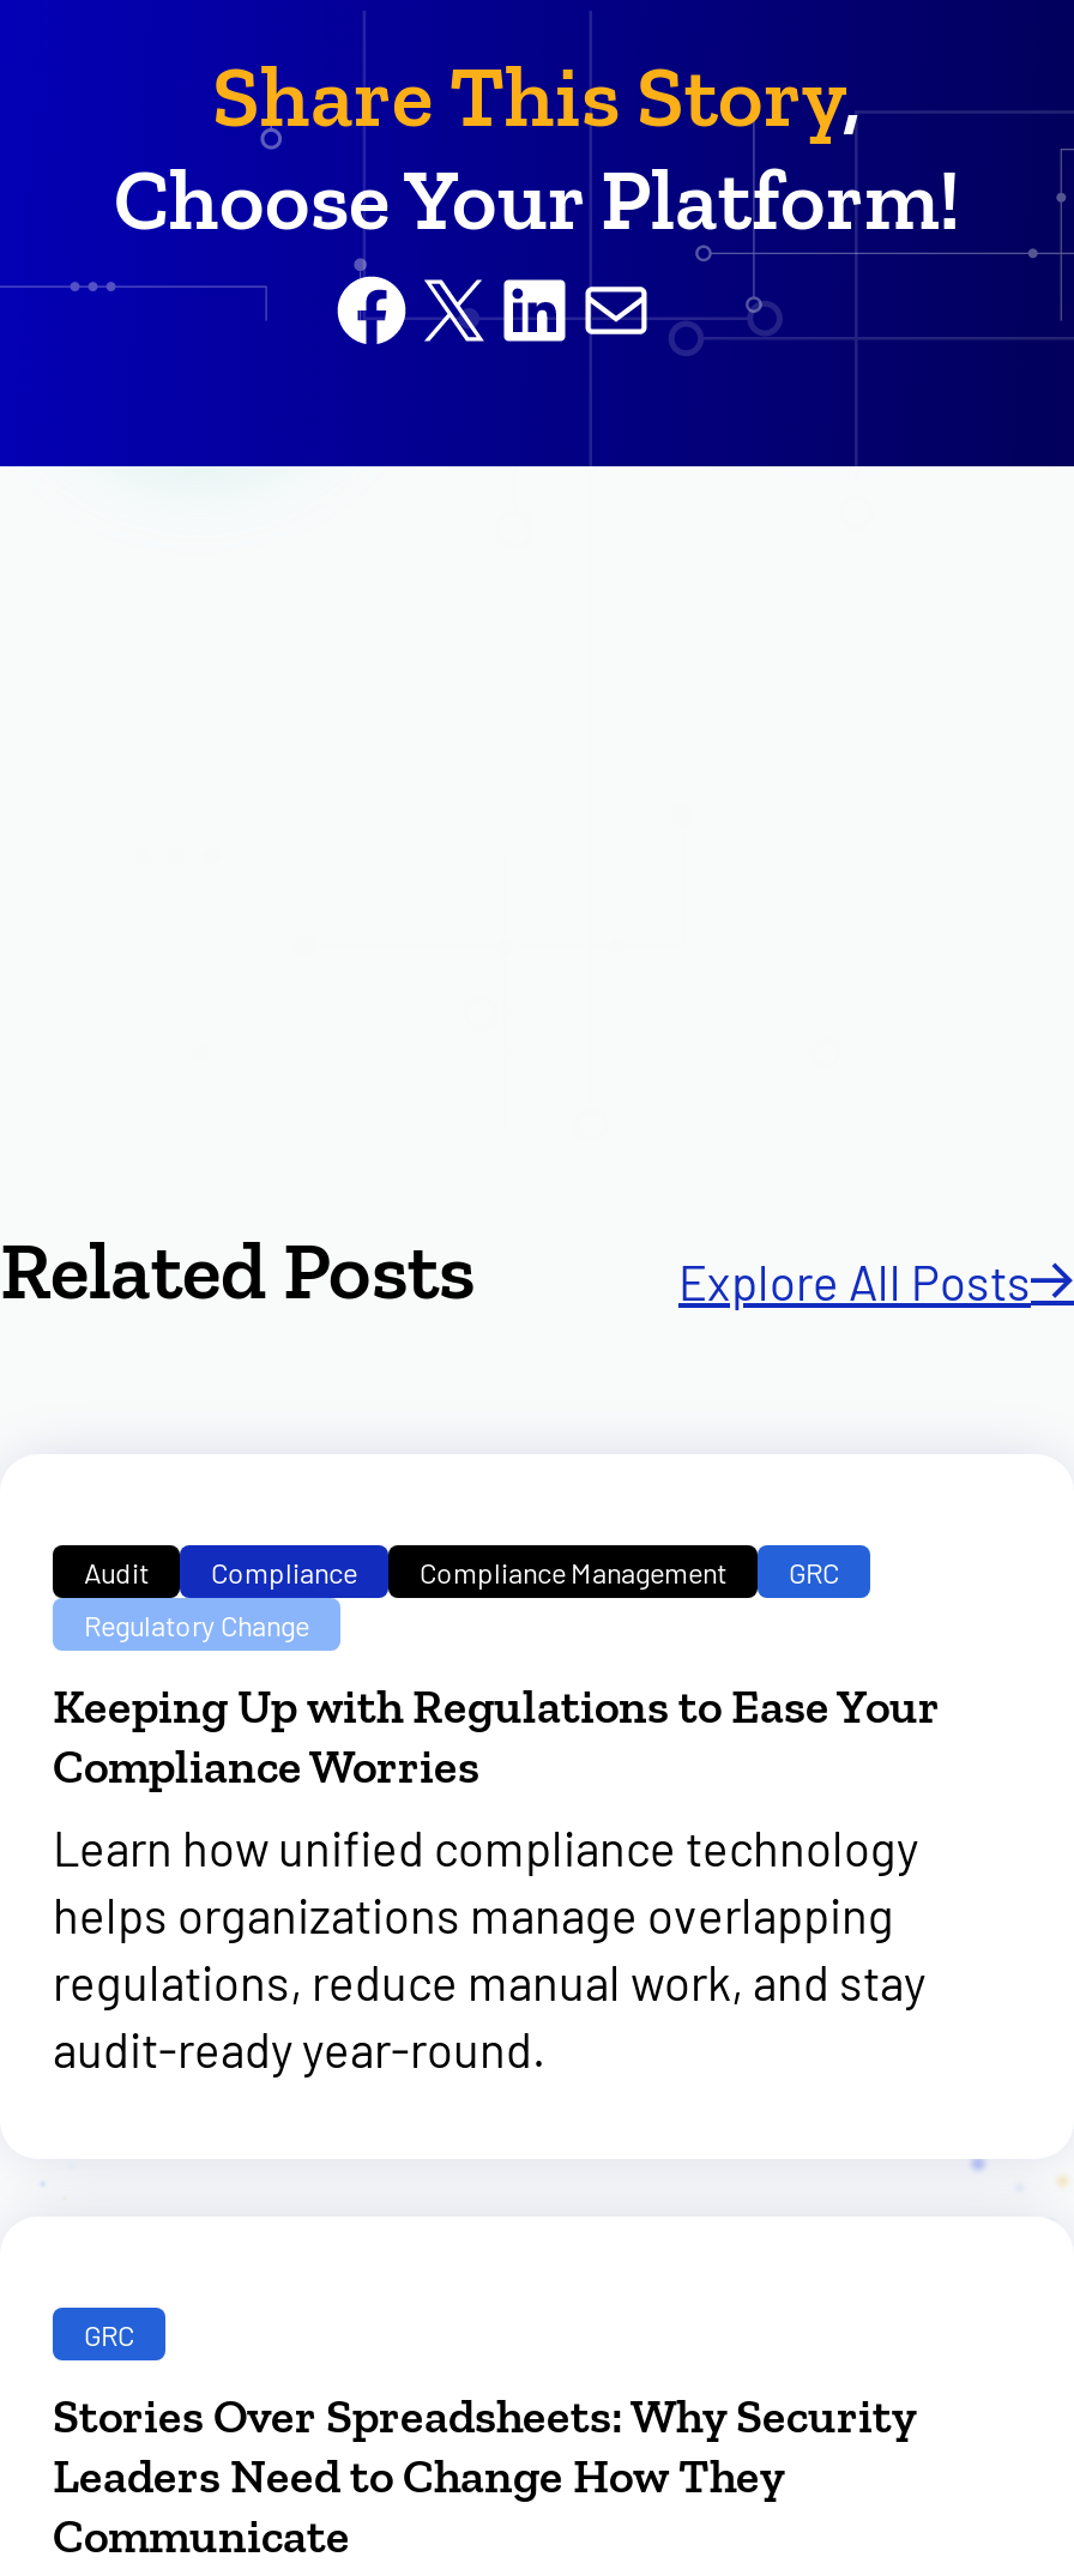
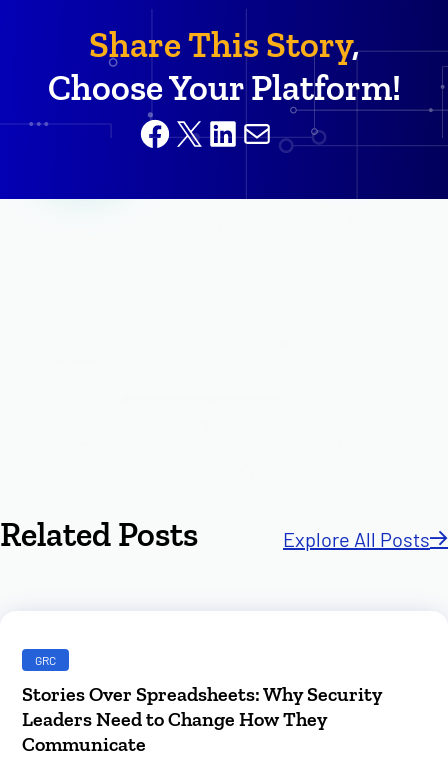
[53,1555,940,2078] Audit | Compliance | Compliance Management | GRC | Regulatory Change | Keeping Up with Regulations to Ease Your | Compliance Worries | Learn how unified compliance technology | helps organizations manage overlapping | regulations, reduce manual work, and stay | audit-ready year-round. -> none

